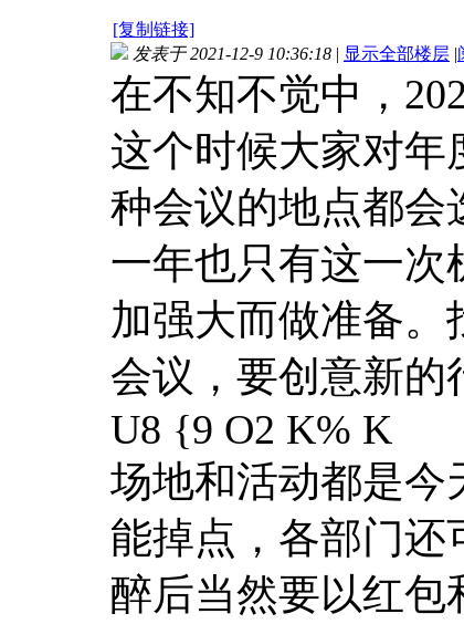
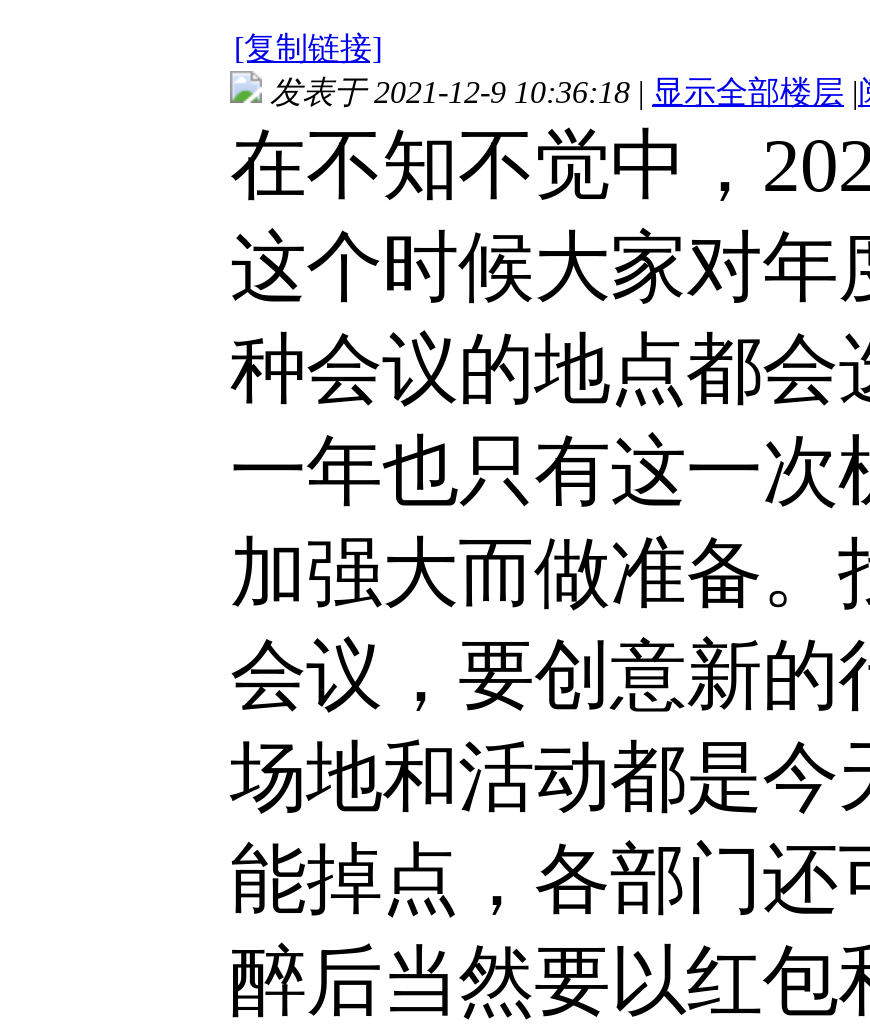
[110,406,392,452] U8 {9 O2 K% K -> none

